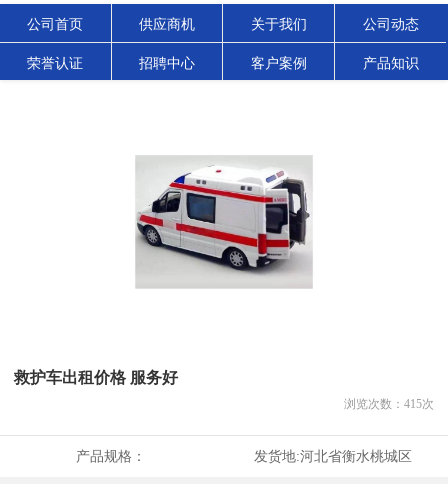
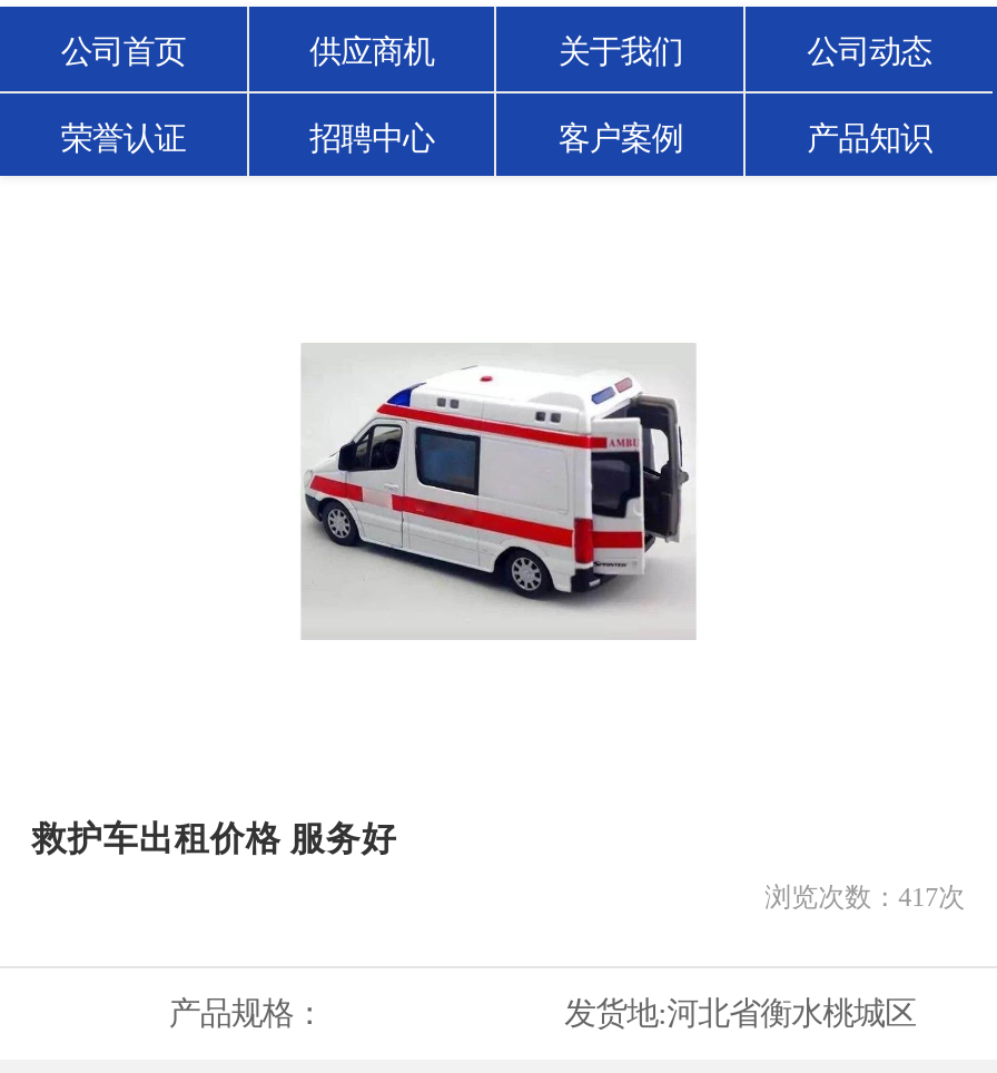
[344,397,434,411] 浏览次数：415次 -> [765,882,965,913] 浏览次数：417次

